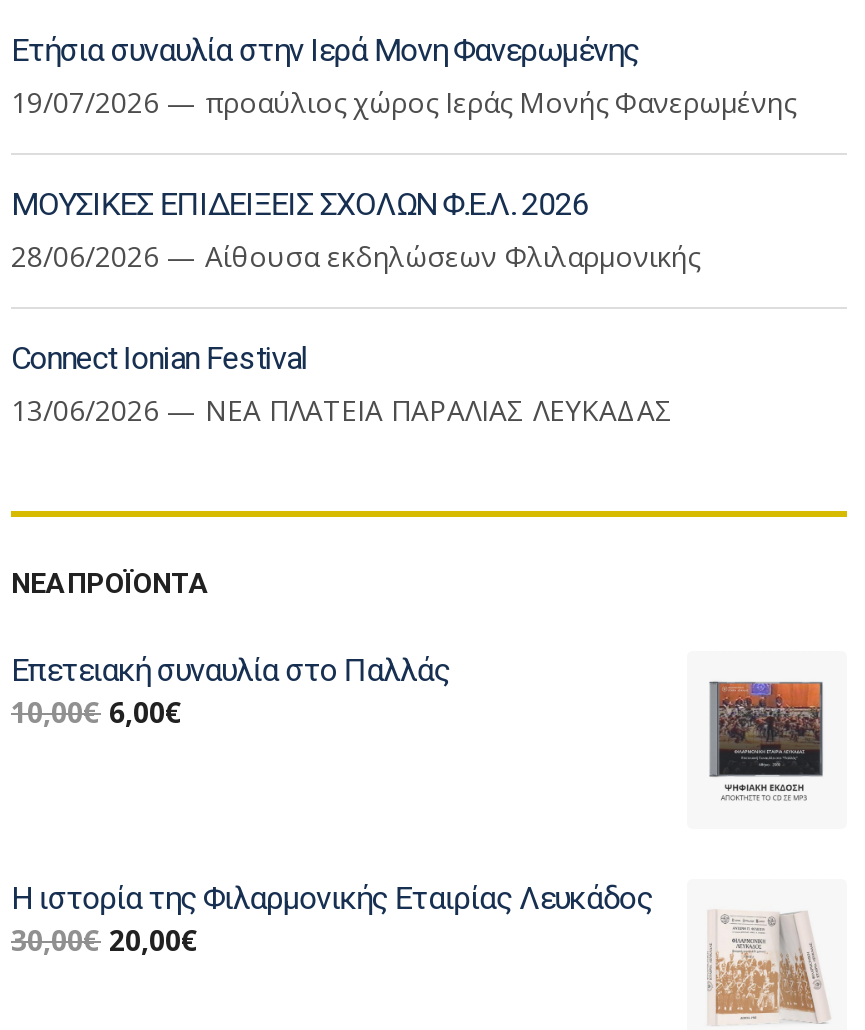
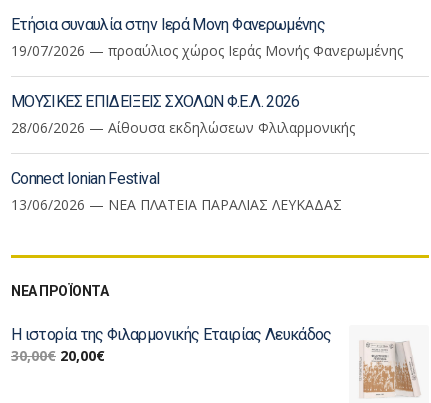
[11,651,450,731] Επετειακή συναυλία στο Παλλάς | 10,00€ 6,00€ -> none
[709,681,825,801] [image] -> none

